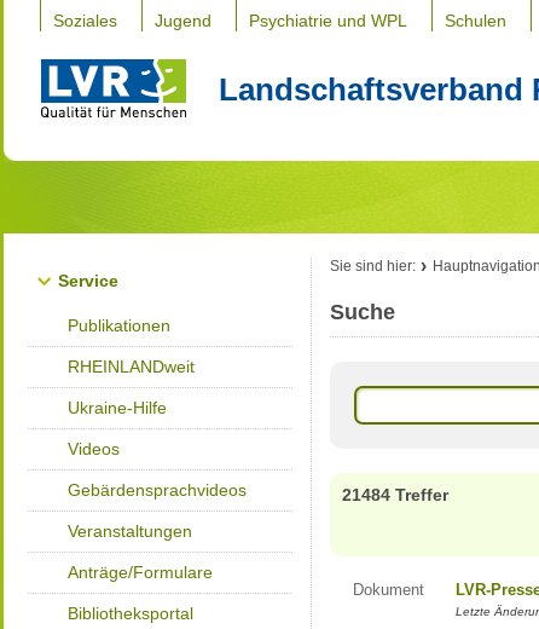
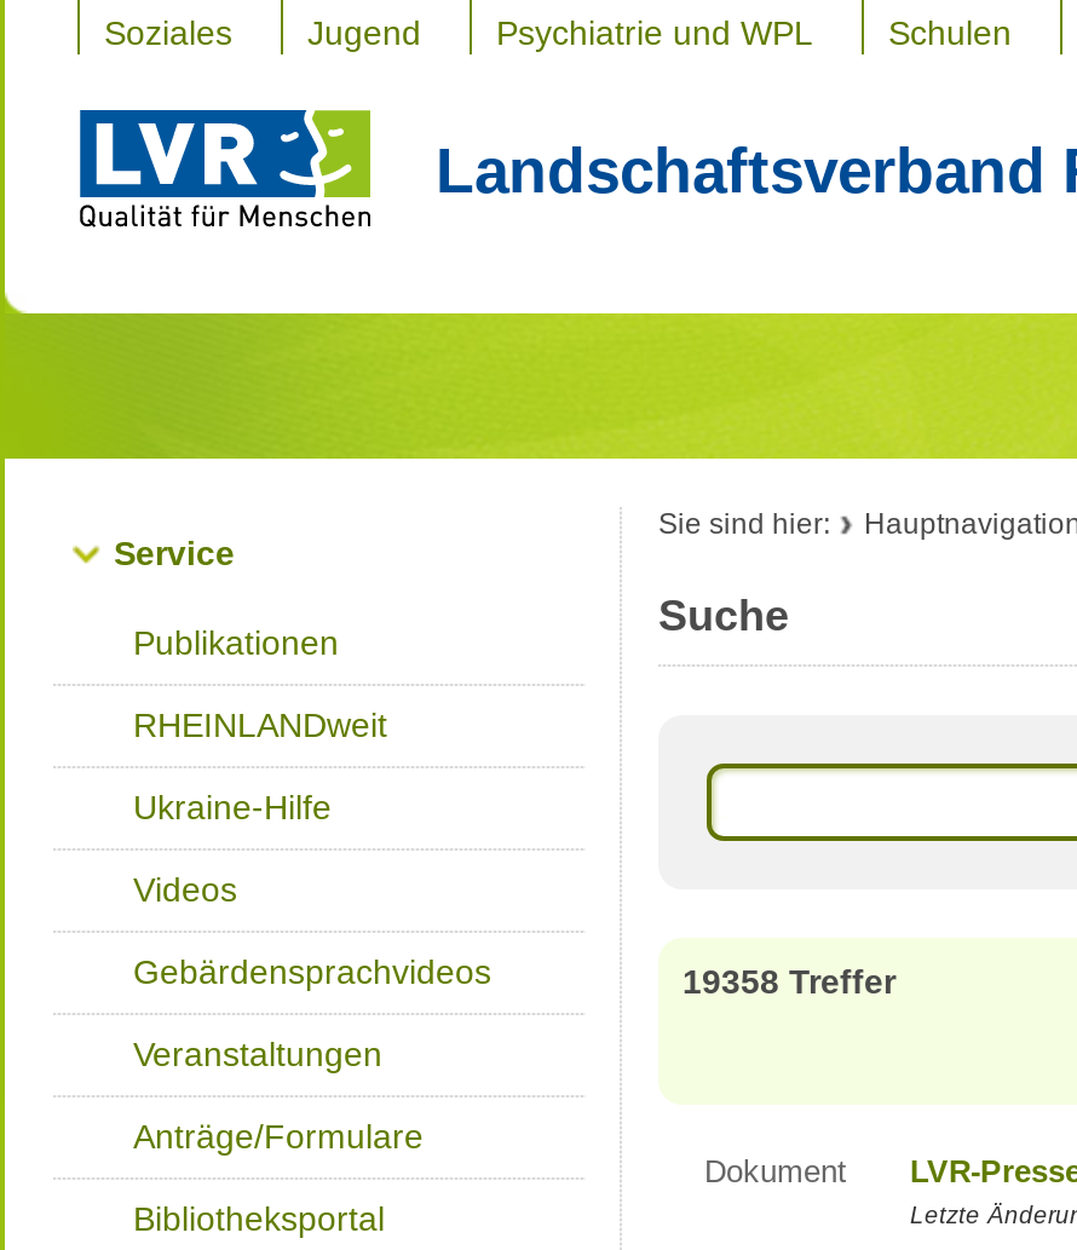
[342,485,448,504] 21484 Treffer -> [683,962,895,1001] 19358 Treffer

